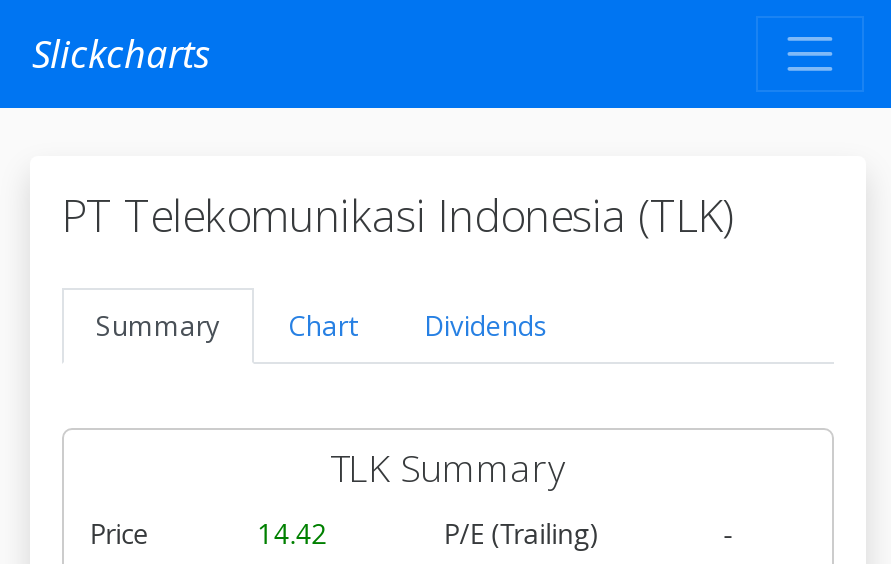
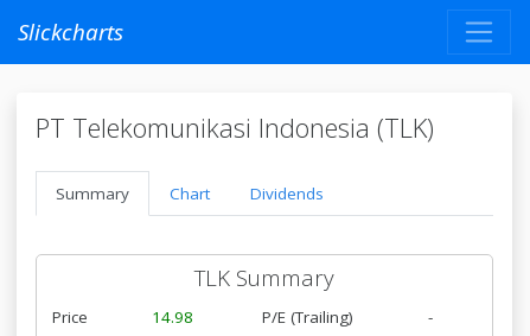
[258,517,328,553] 14.42 -> [152,307,193,328] 14.98

